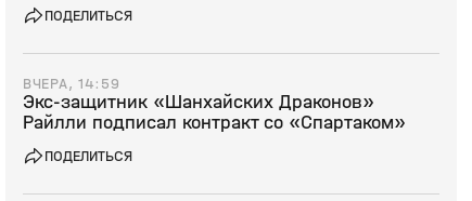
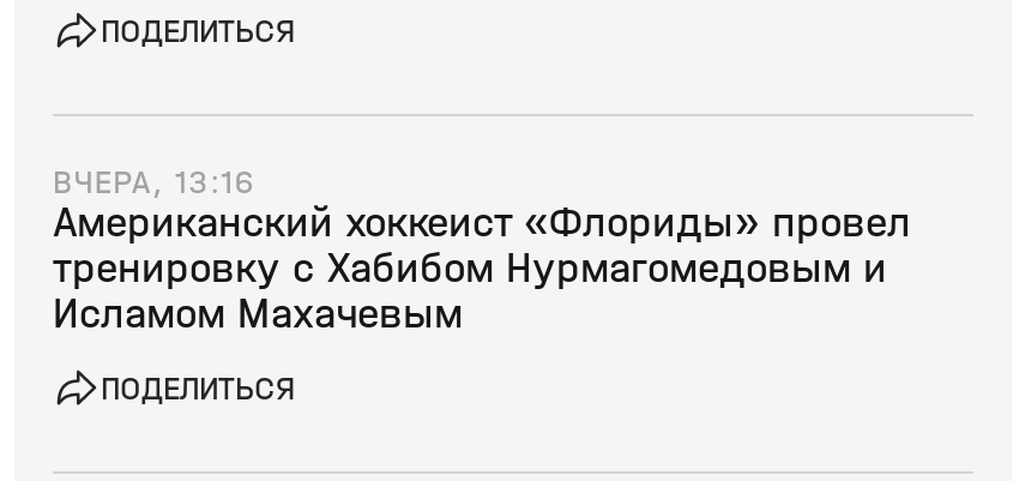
[23,75,406,134] ВЧЕРА, 14:59 | Экс‑защитник «Шанхайских Драконов» | Райлли подписал контракт со «Спартаком» -> [53,162,911,339] ВЧЕРА, 13:16 | Американский хоккеист «Флориды» провел | тренировку с Хабибом Нурмагомедовым и | Исламом Махачевым

